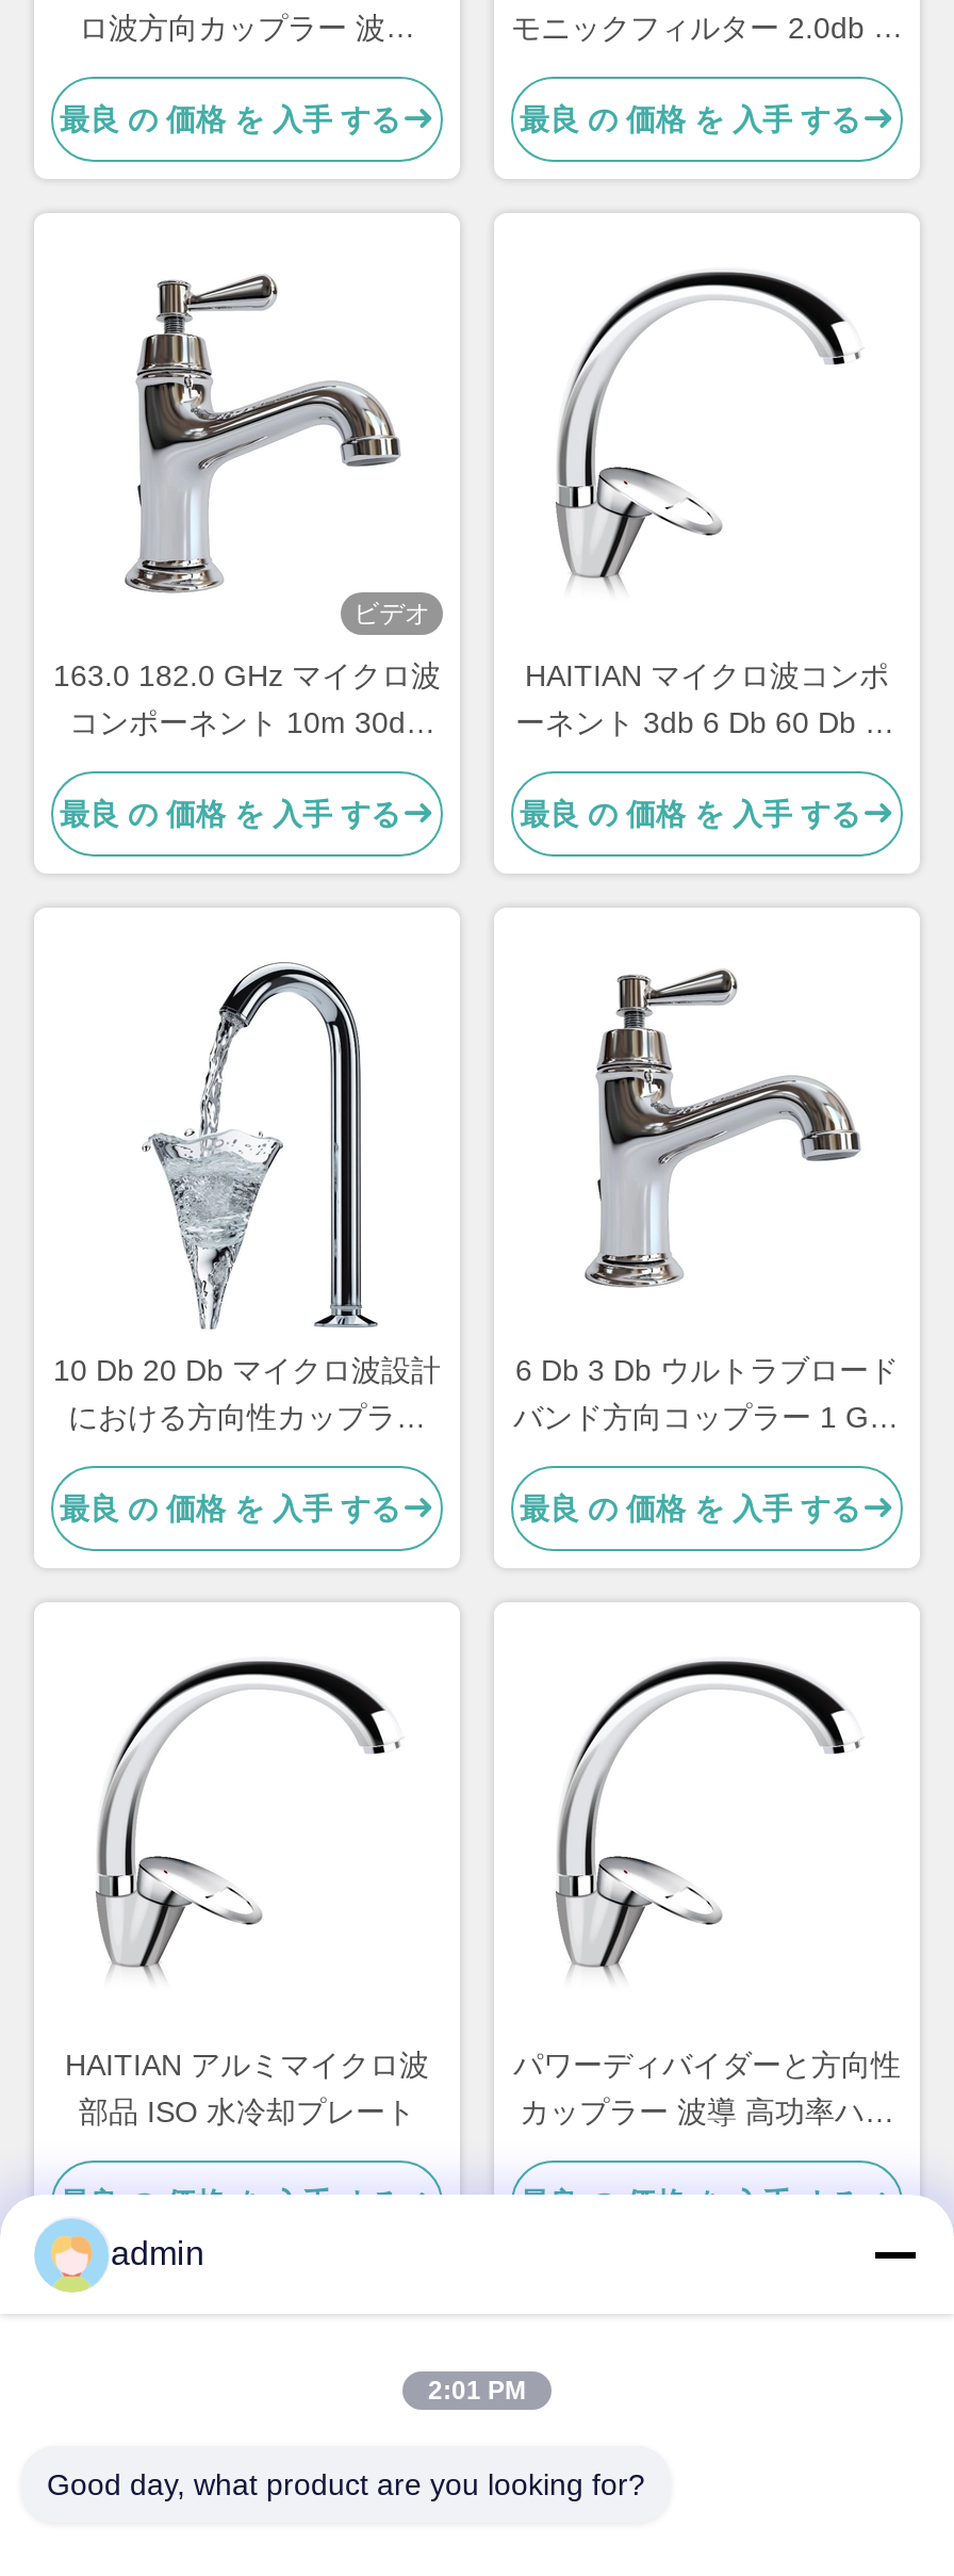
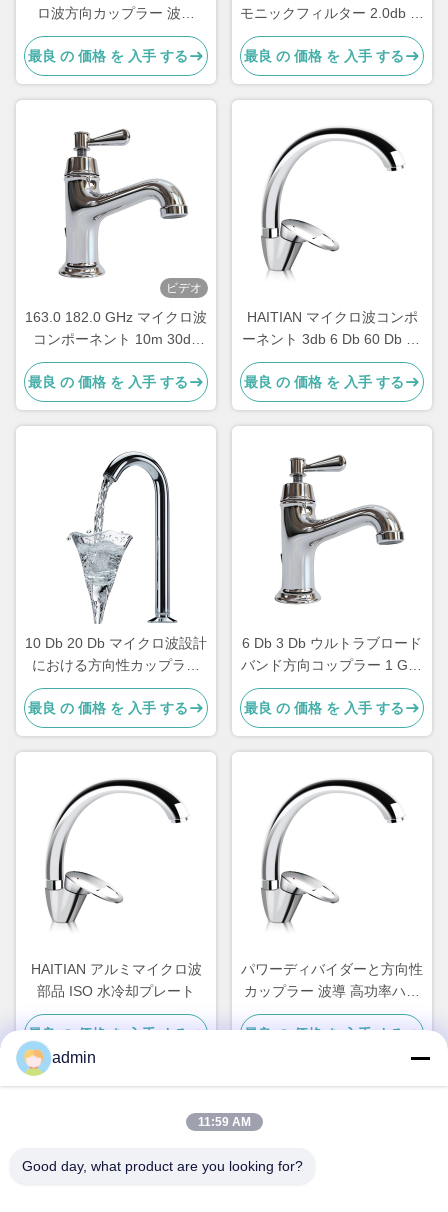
[428,2376,526,2406] 2:01 PM -> [197,1115,250,1129] 11:59 AM

